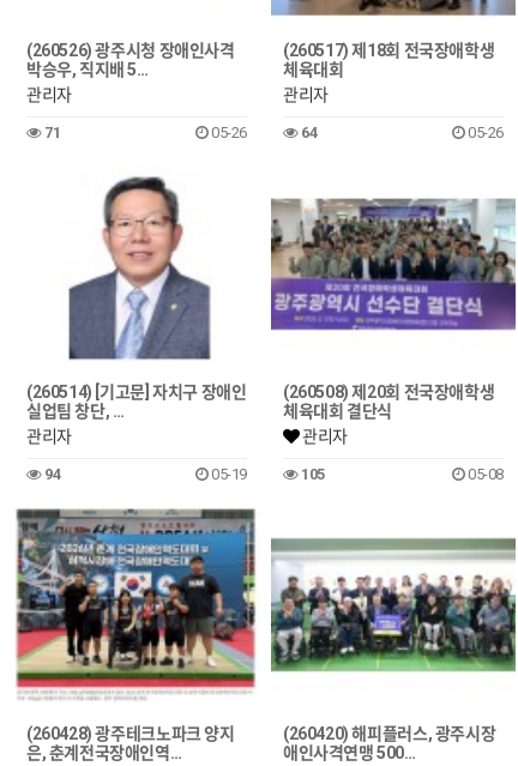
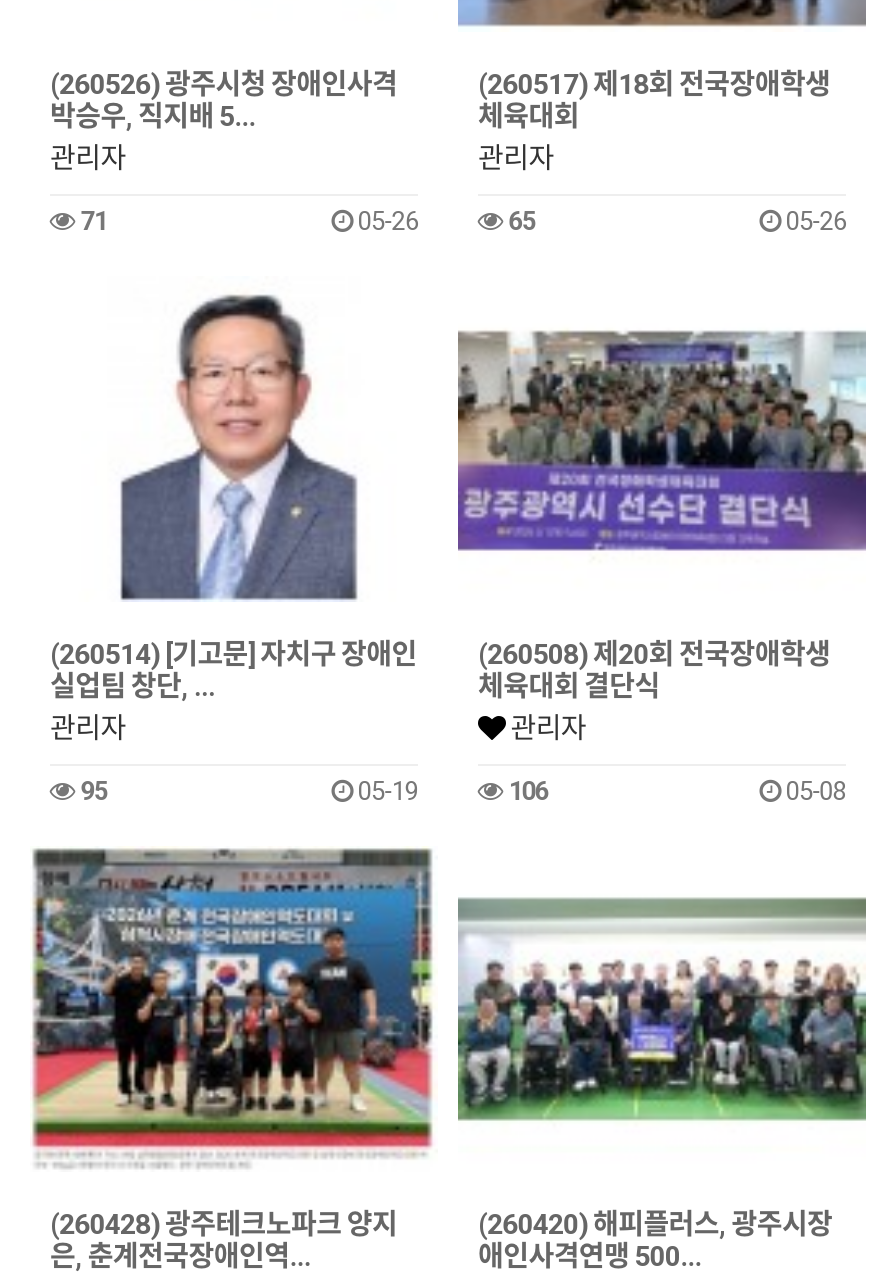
[298,123,317,141] 64 -> [503,206,535,236] 65
[41,465,60,483] 94 -> [75,776,107,806] 95
[298,465,325,483] 105 -> [503,776,548,806] 106

